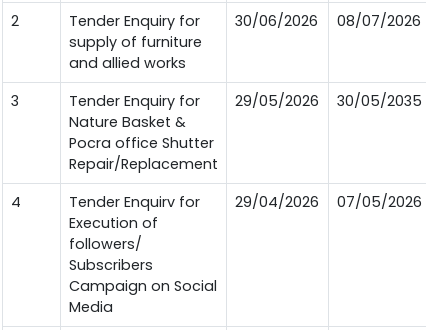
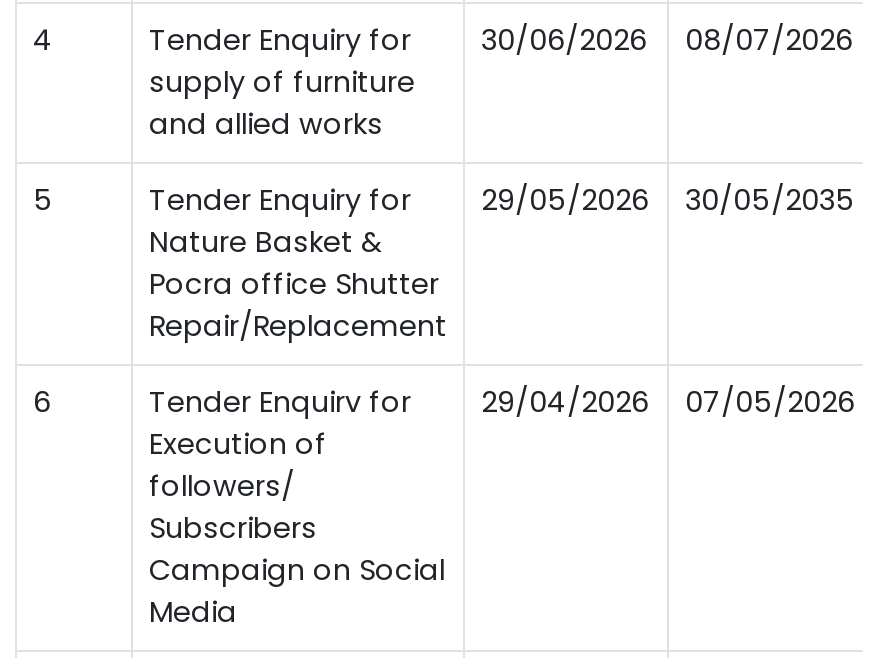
[11,11,19,31] 2 -> [33,20,53,60] 4
[11,91,19,111] 3 -> [33,180,53,220] 5
[11,192,21,212] 4 -> [33,382,51,422] 6

